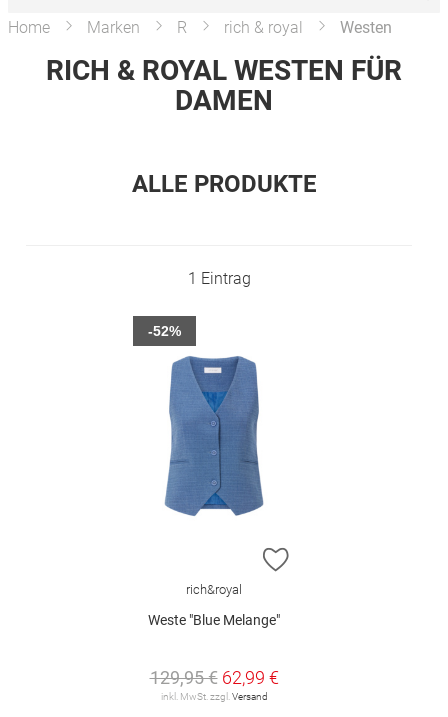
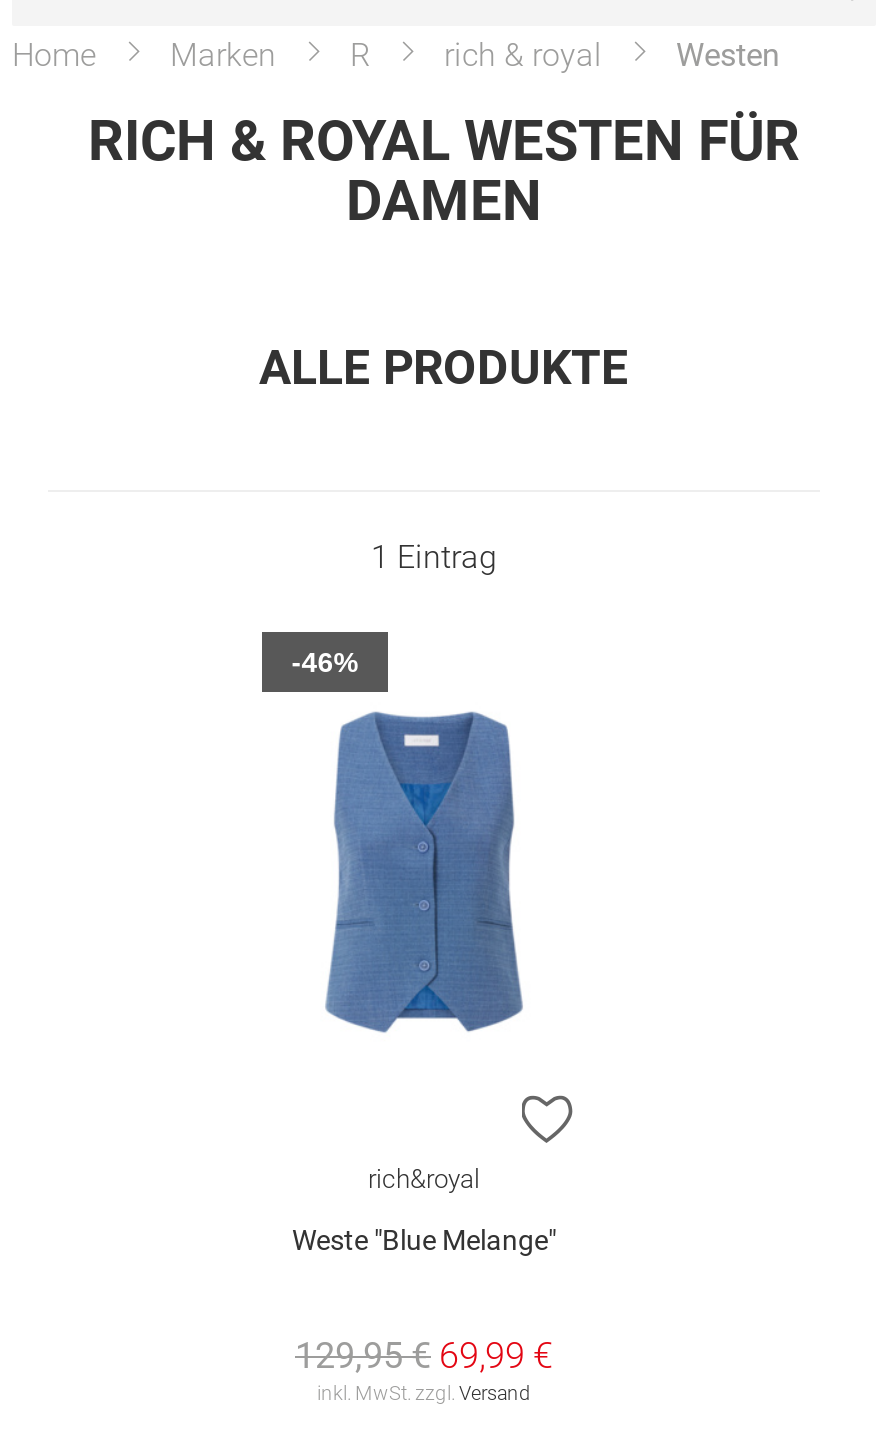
[148,323,181,339] -52% -> [292,646,358,678] -46%
[149,667,278,688] 129,95 € 62,99 € -> [295,1334,553,1376] 129,95 € 69,99 €

